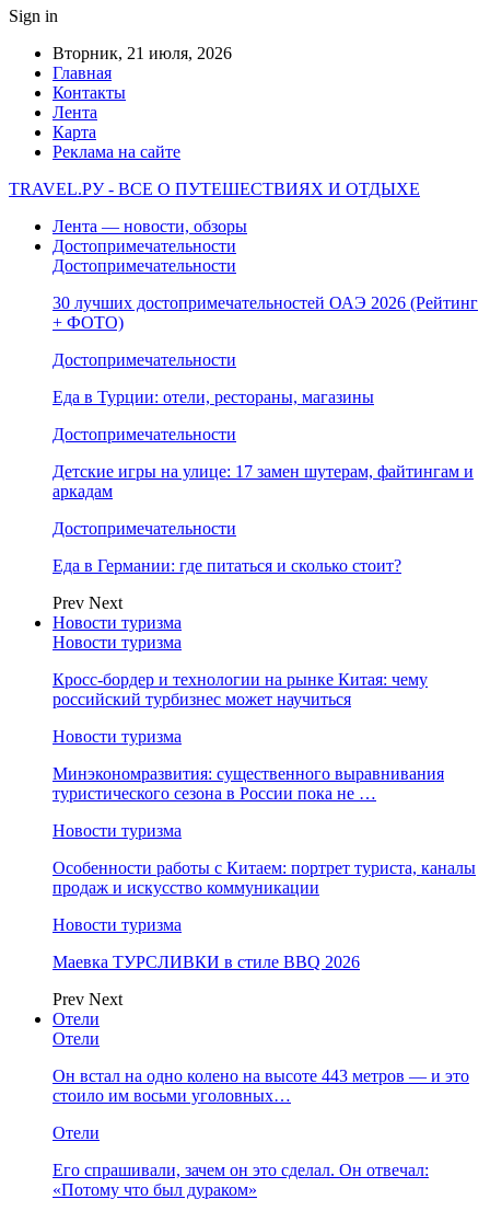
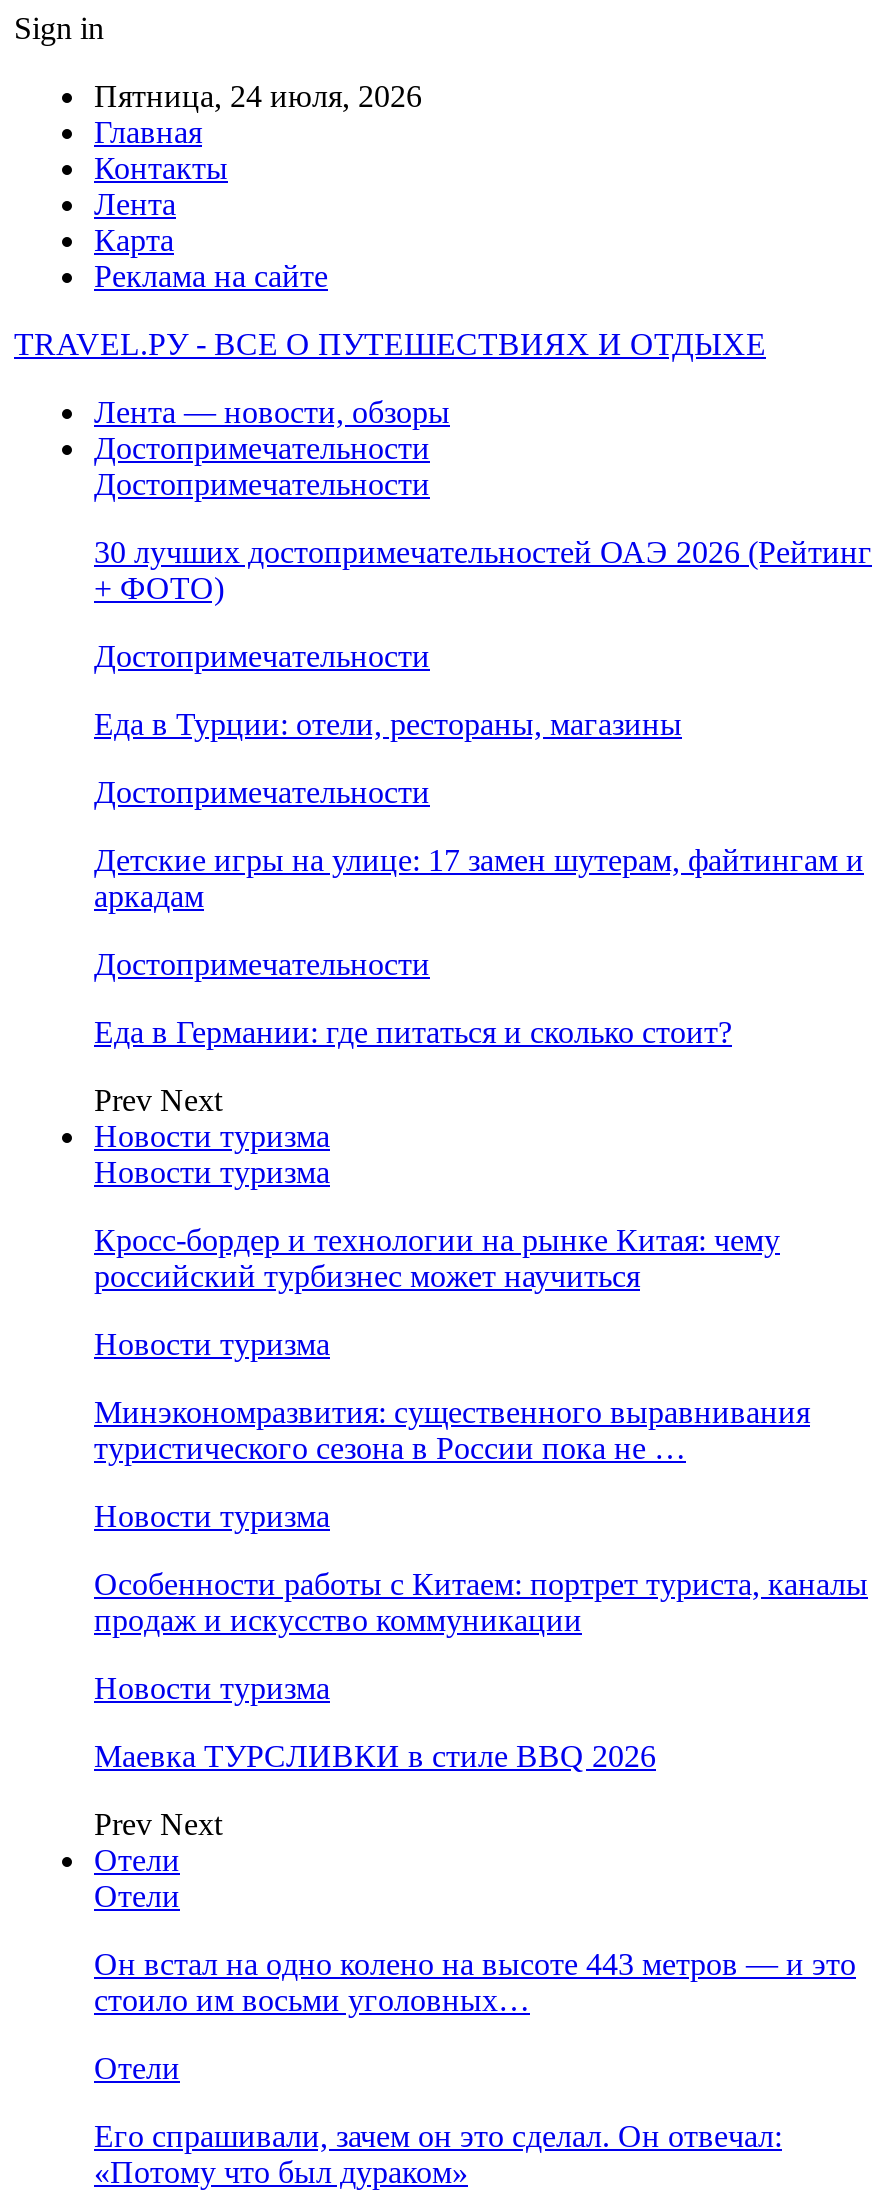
[52,44,232,62] Вторник, 21 июля, 2026 -> [94,79,422,113] Пятница, 24 июля, 2026

